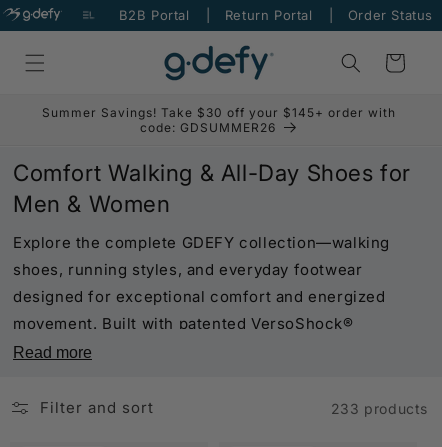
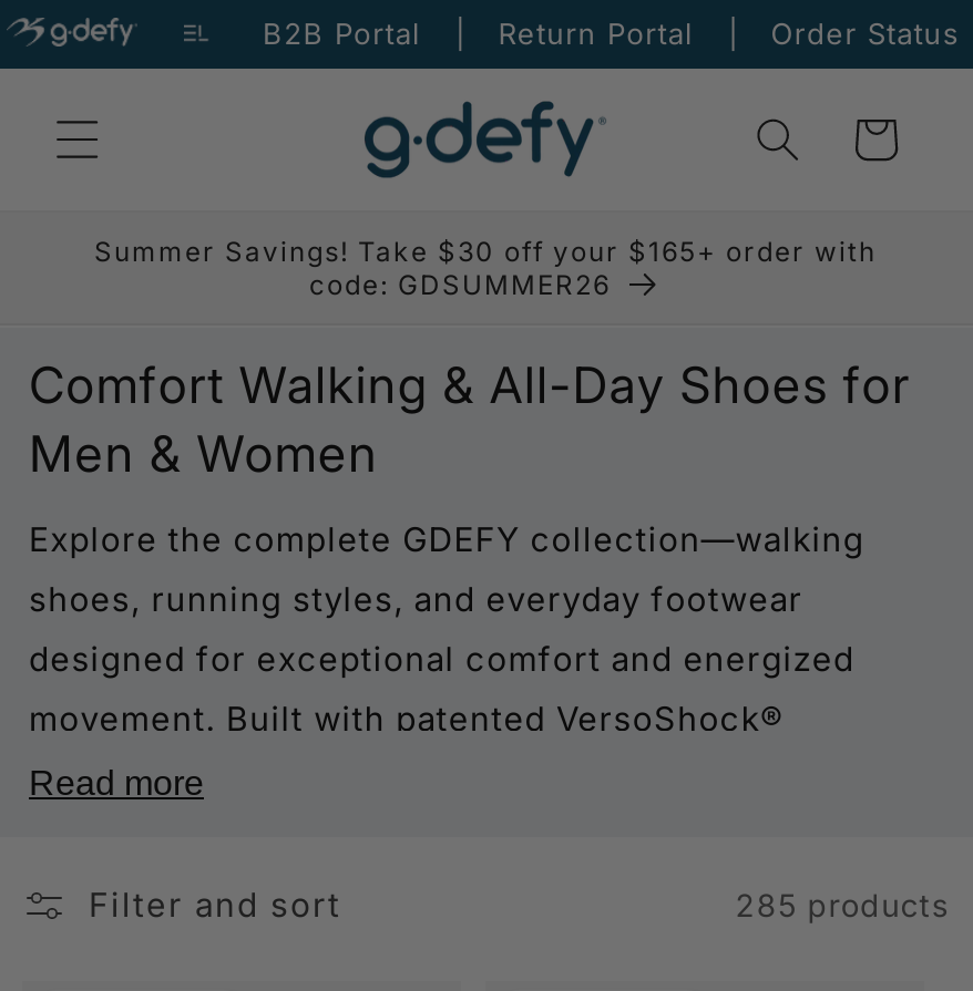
[42,105,396,120] Summer Savings! Take $30 off your $145+ order with -> [94,234,877,267] Summer Savings! Take $30 off your $165+ order with
[331,400,428,417] 233 products -> [735,886,949,924] 285 products

